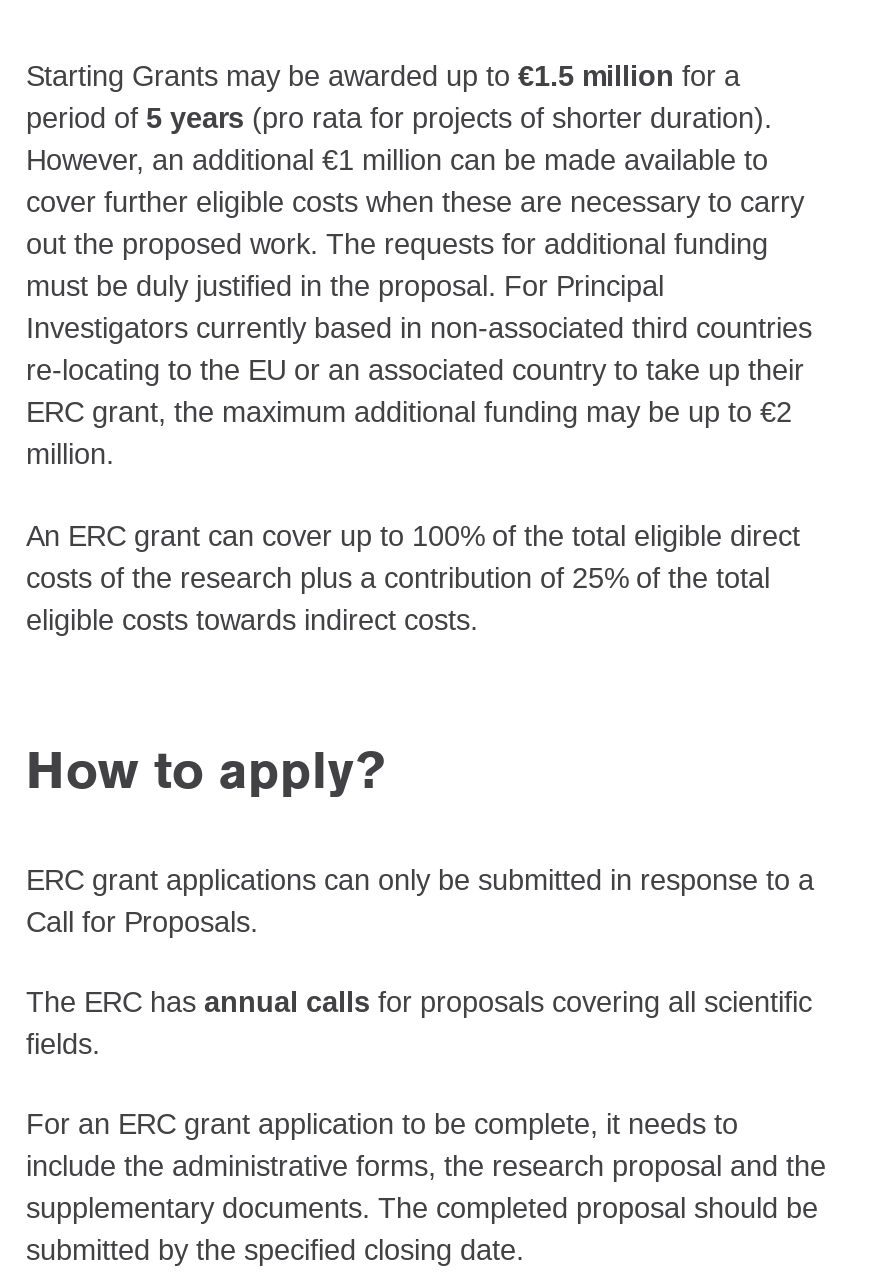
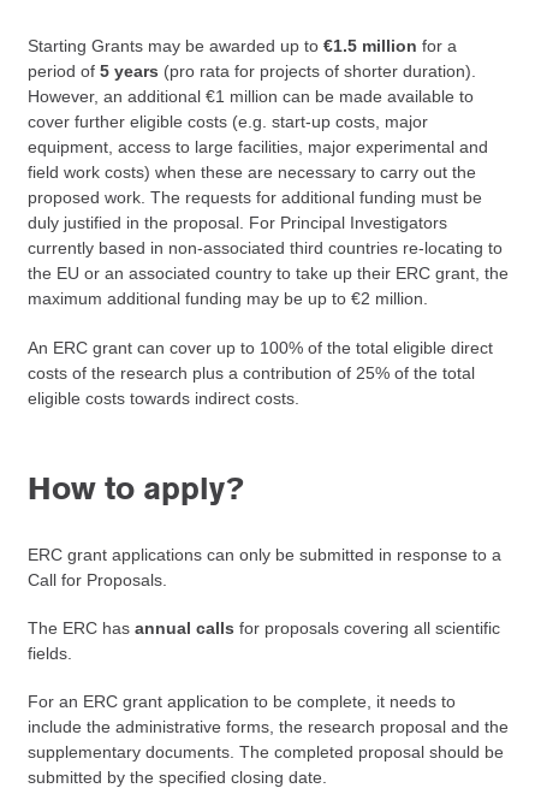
[26,187,812,471] cover further eligible costs when these are necessary to carry | out the proposed work. The requests for additional funding | must be duly justified in the proposal. For Principal | Investigators currently based in non-associated third countries | re-locating to the EU or an associated country to take up their | ERC grant, the maximum additional funding may be up to €2 | million. -> [28,112,509,308] cover further eligible costs (e.g. start-up costs, major | equipment, access to large facilities, major experimental and | field work costs) when these are necessary to carry out the | proposed work. The requests for additional funding must be | duly justified in the proposal. For Principal Investigators | currently based in non-associated third countries re-locating to | the EU or an associated country to take up their ERC grant, the | maximum additional funding may be up to €2 million.

